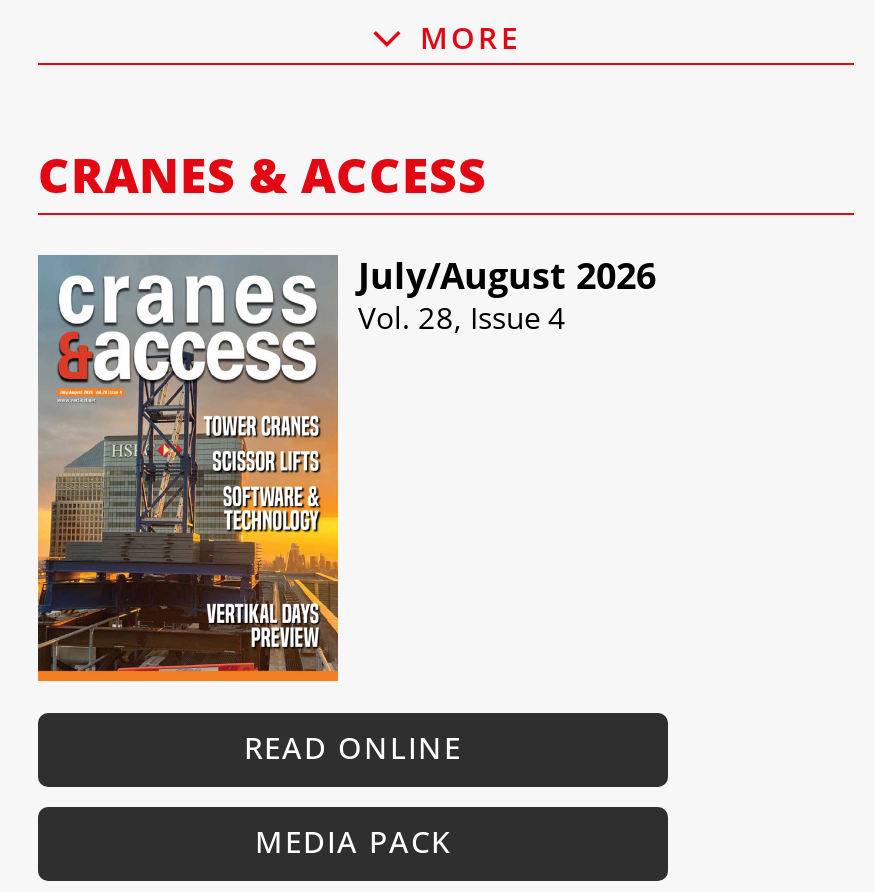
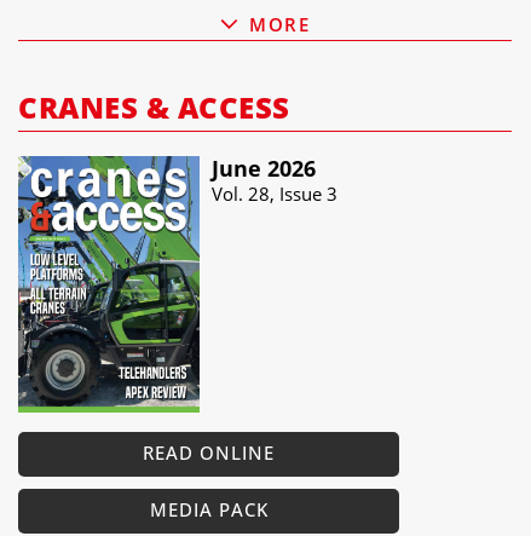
[36,252,656,683] [image] | July/August 2026 | Vol. 28, Issue 4 -> [17,153,337,414] [image] | June 2026 | Vol. 28, Issue 3

